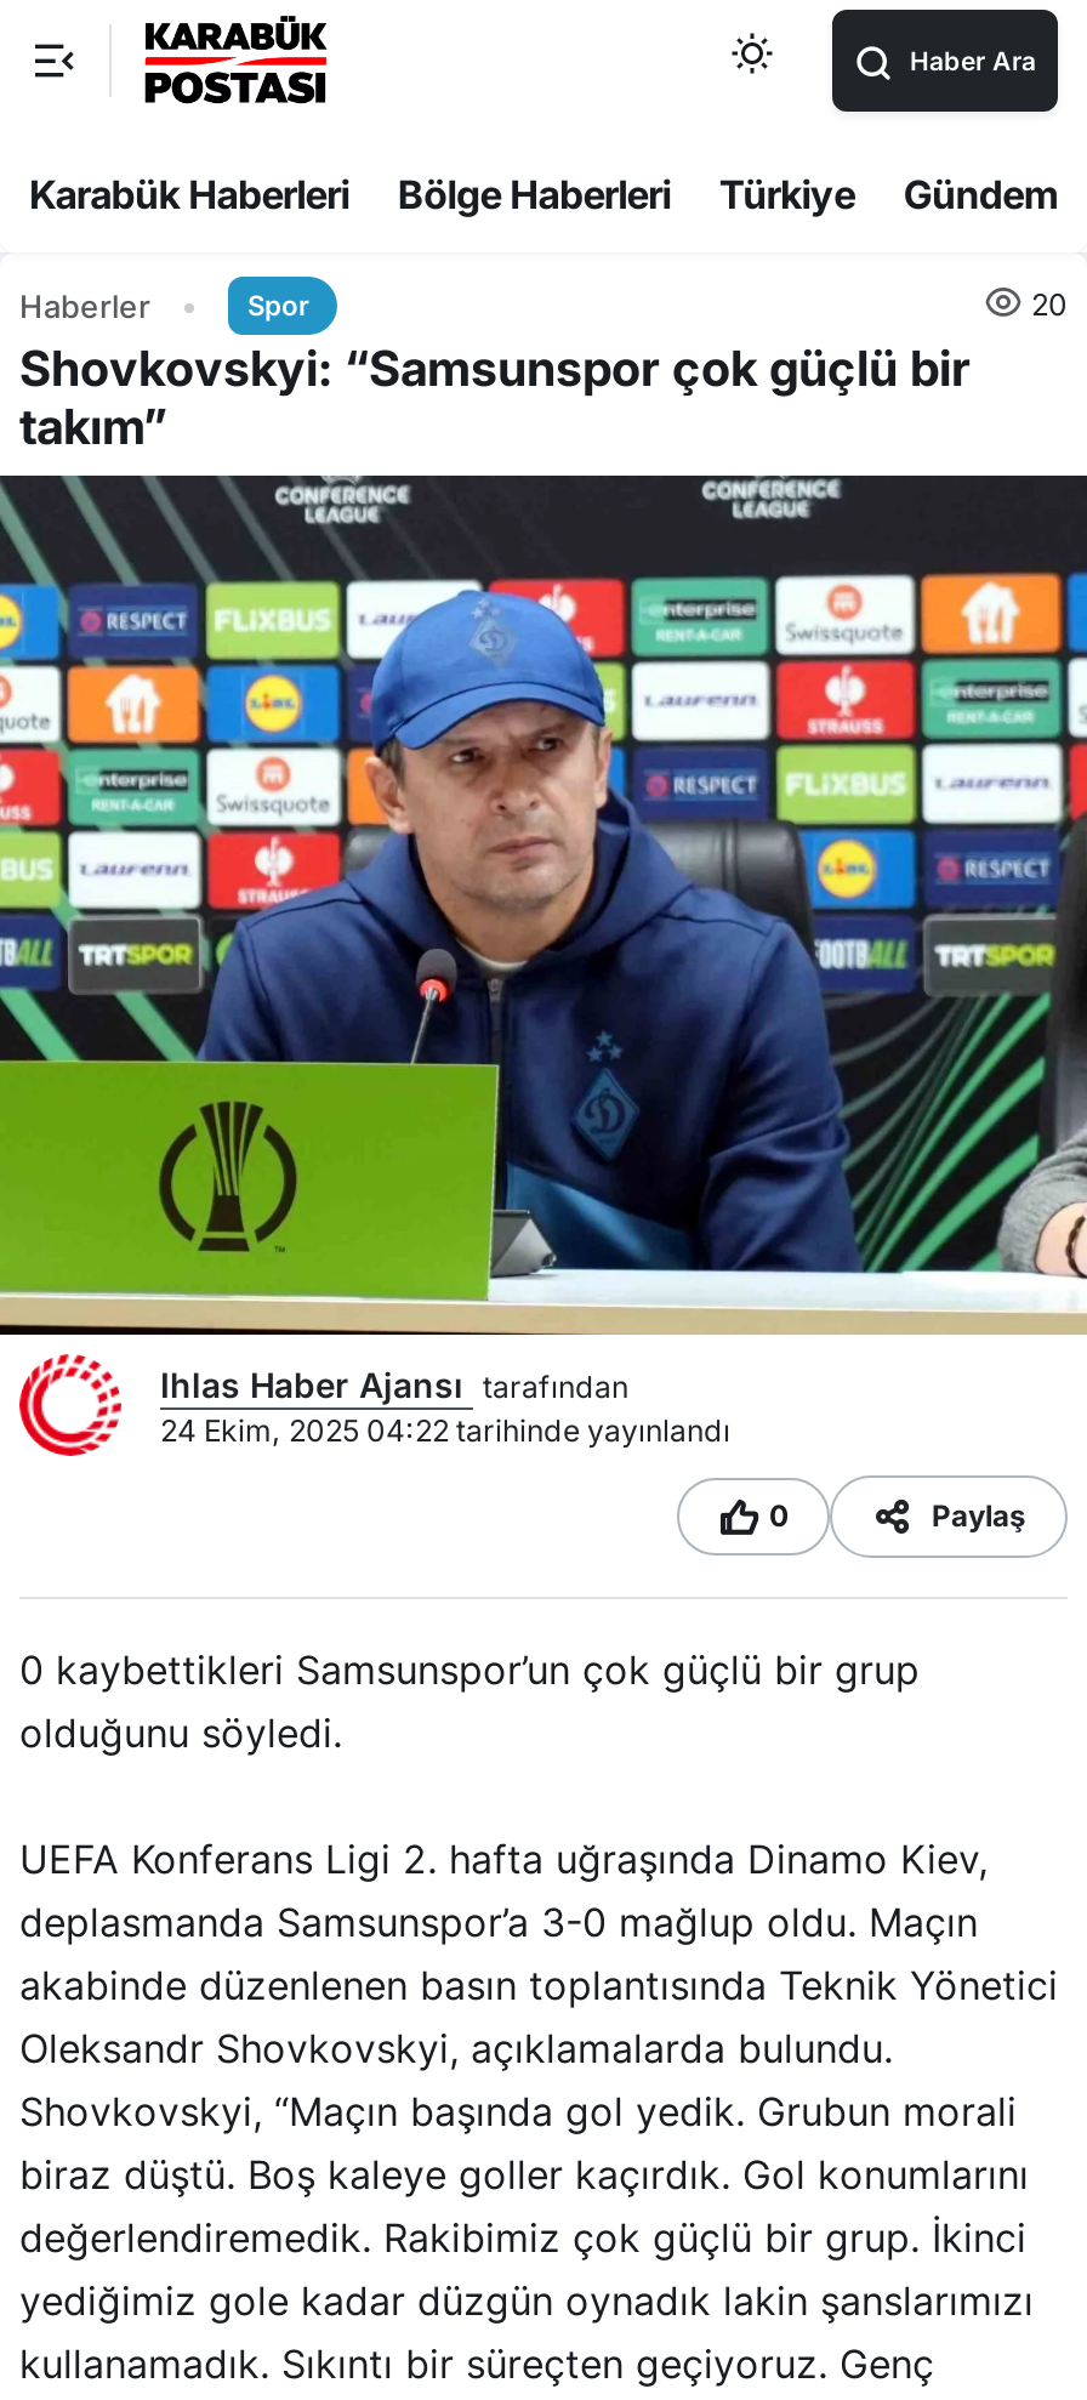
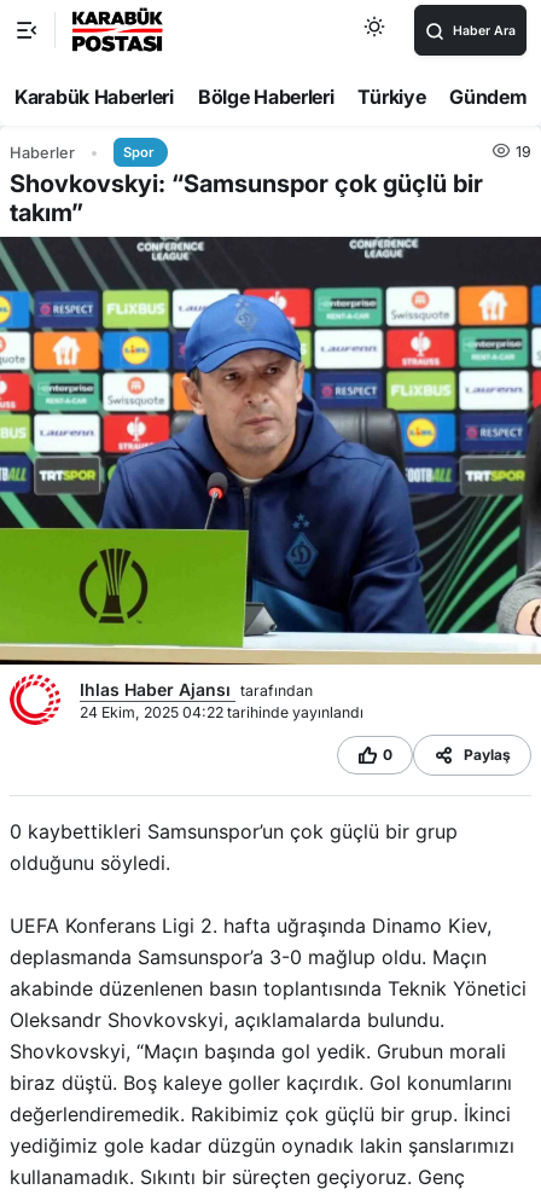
[1031,286,1068,323] 20 -> [516,143,531,161] 19

